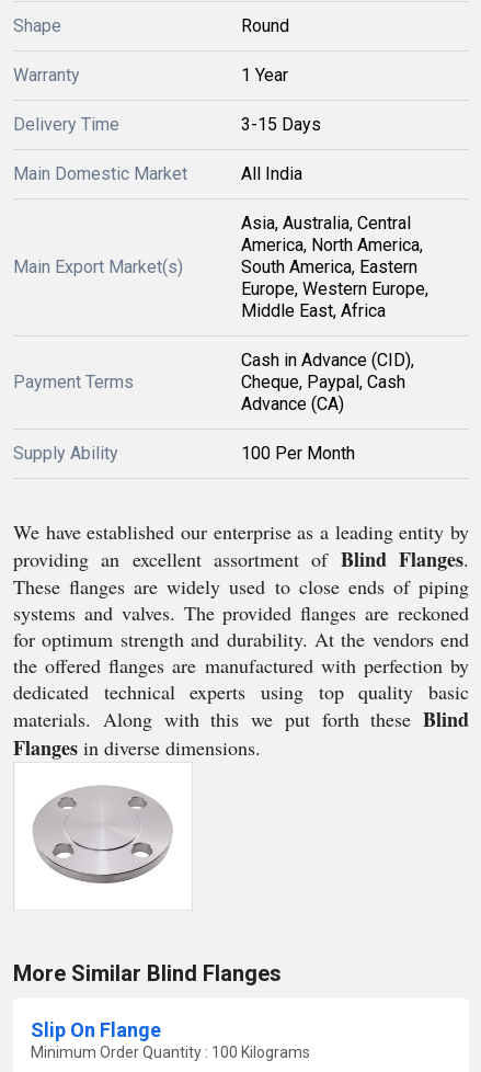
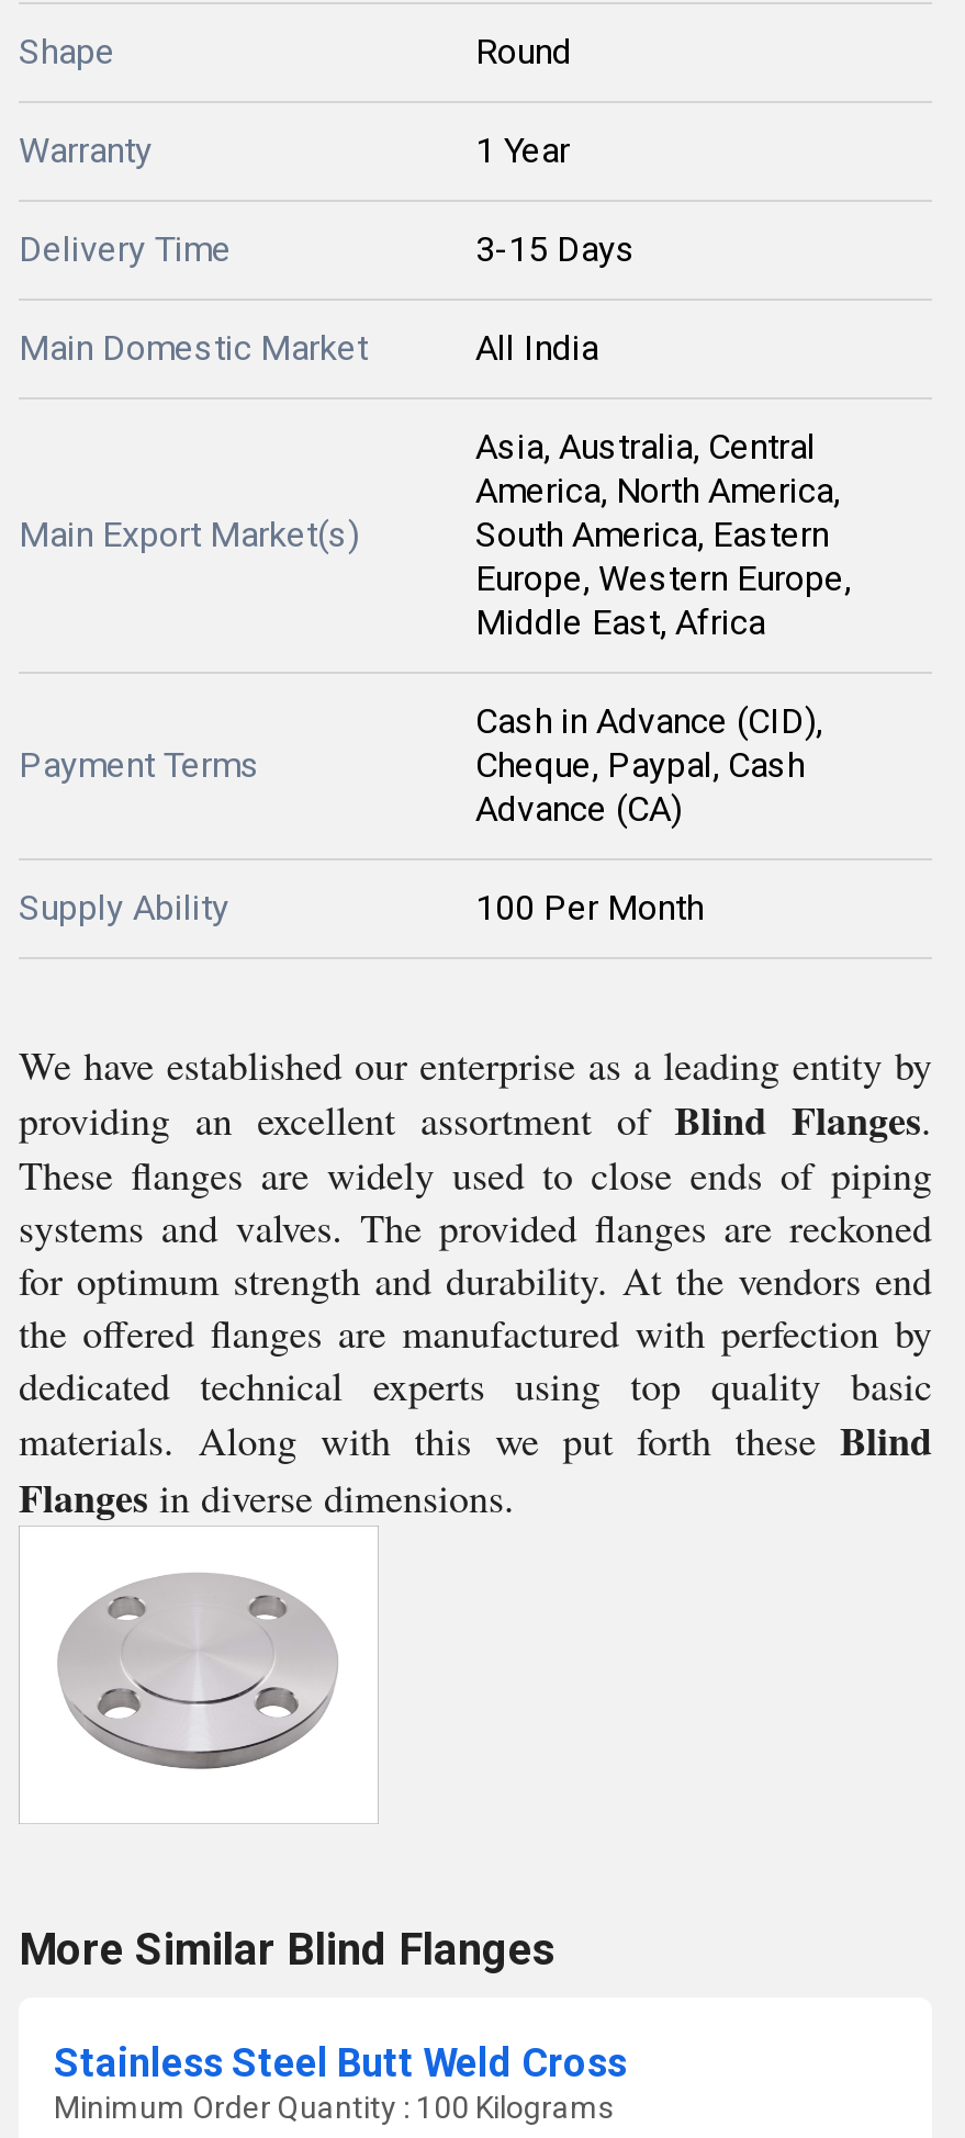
[31,1018,161,1041] Slip On Flange -> [54,2039,627,2085] Stainless Steel Butt Weld Cross

